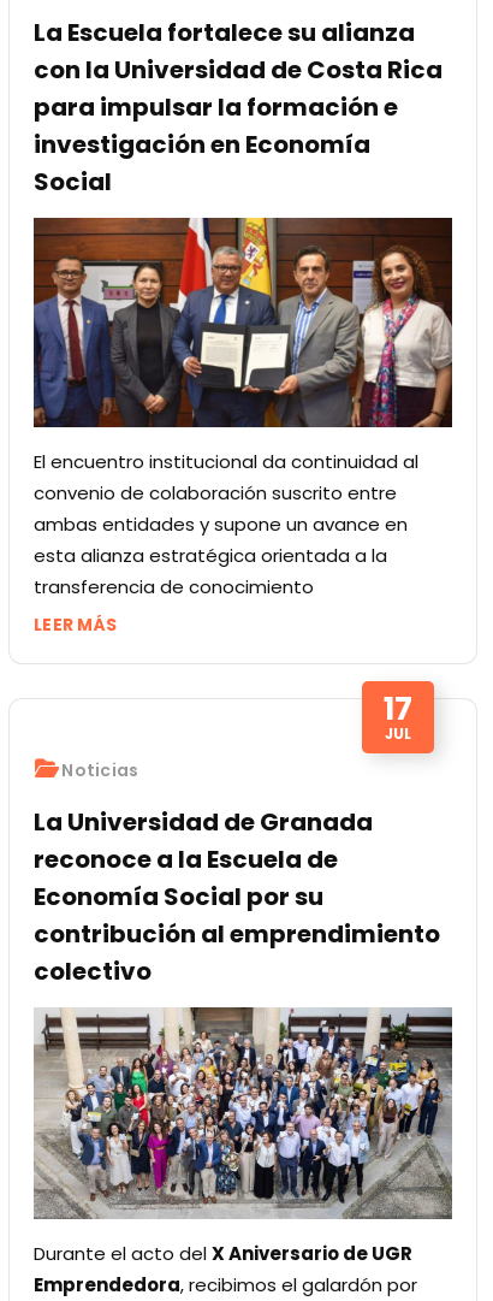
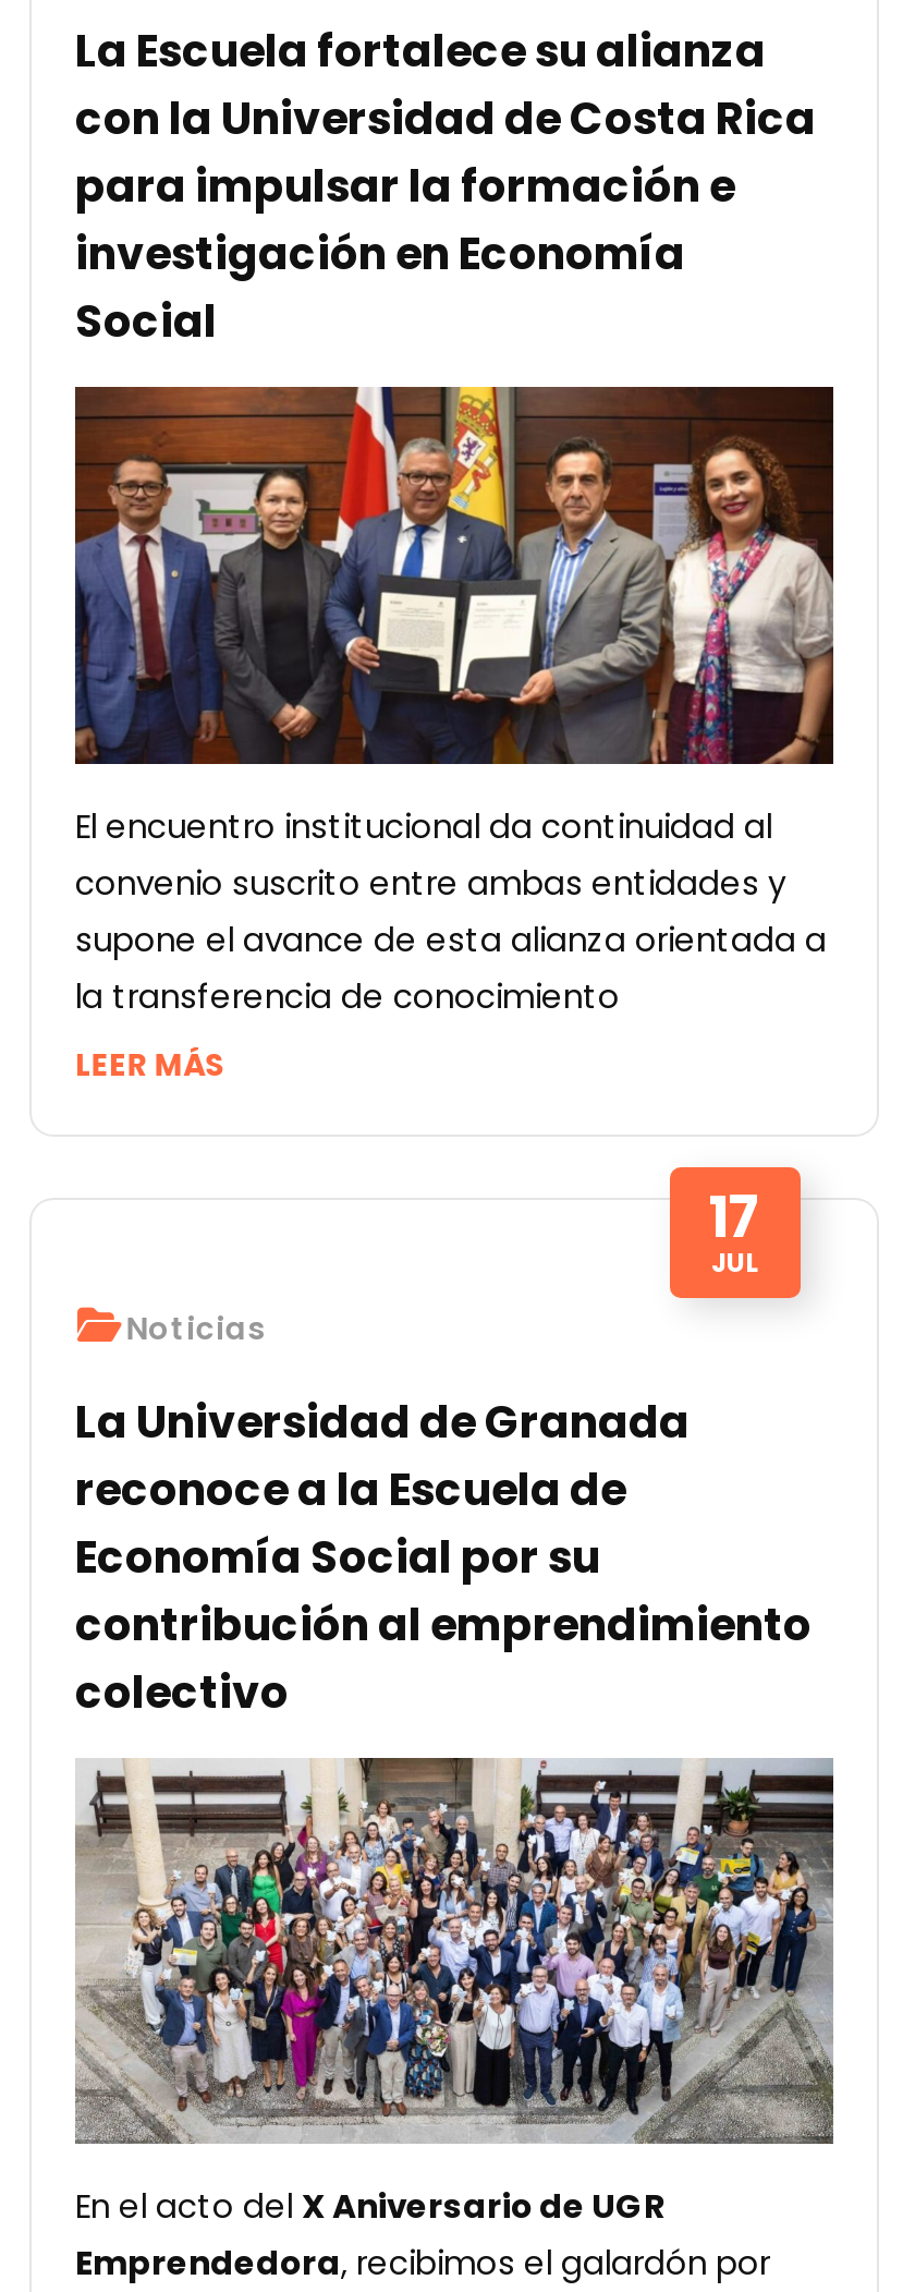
[34,480,408,599] convenio de colaboración suscrito entre | ambas entidades y supone un avance en | esta alianza estratégica orientada a la | transferencia de conocimiento -> [75,861,827,1020] convenio suscrito entre ambas entidades y | supone el avance de esta alianza orientada a | la transferencia de conocimiento
[34,1241,412,1266] Durante el acto del X Aniversario de UGR -> [75,2183,666,2229] En el acto del X Aniversario de UGR

